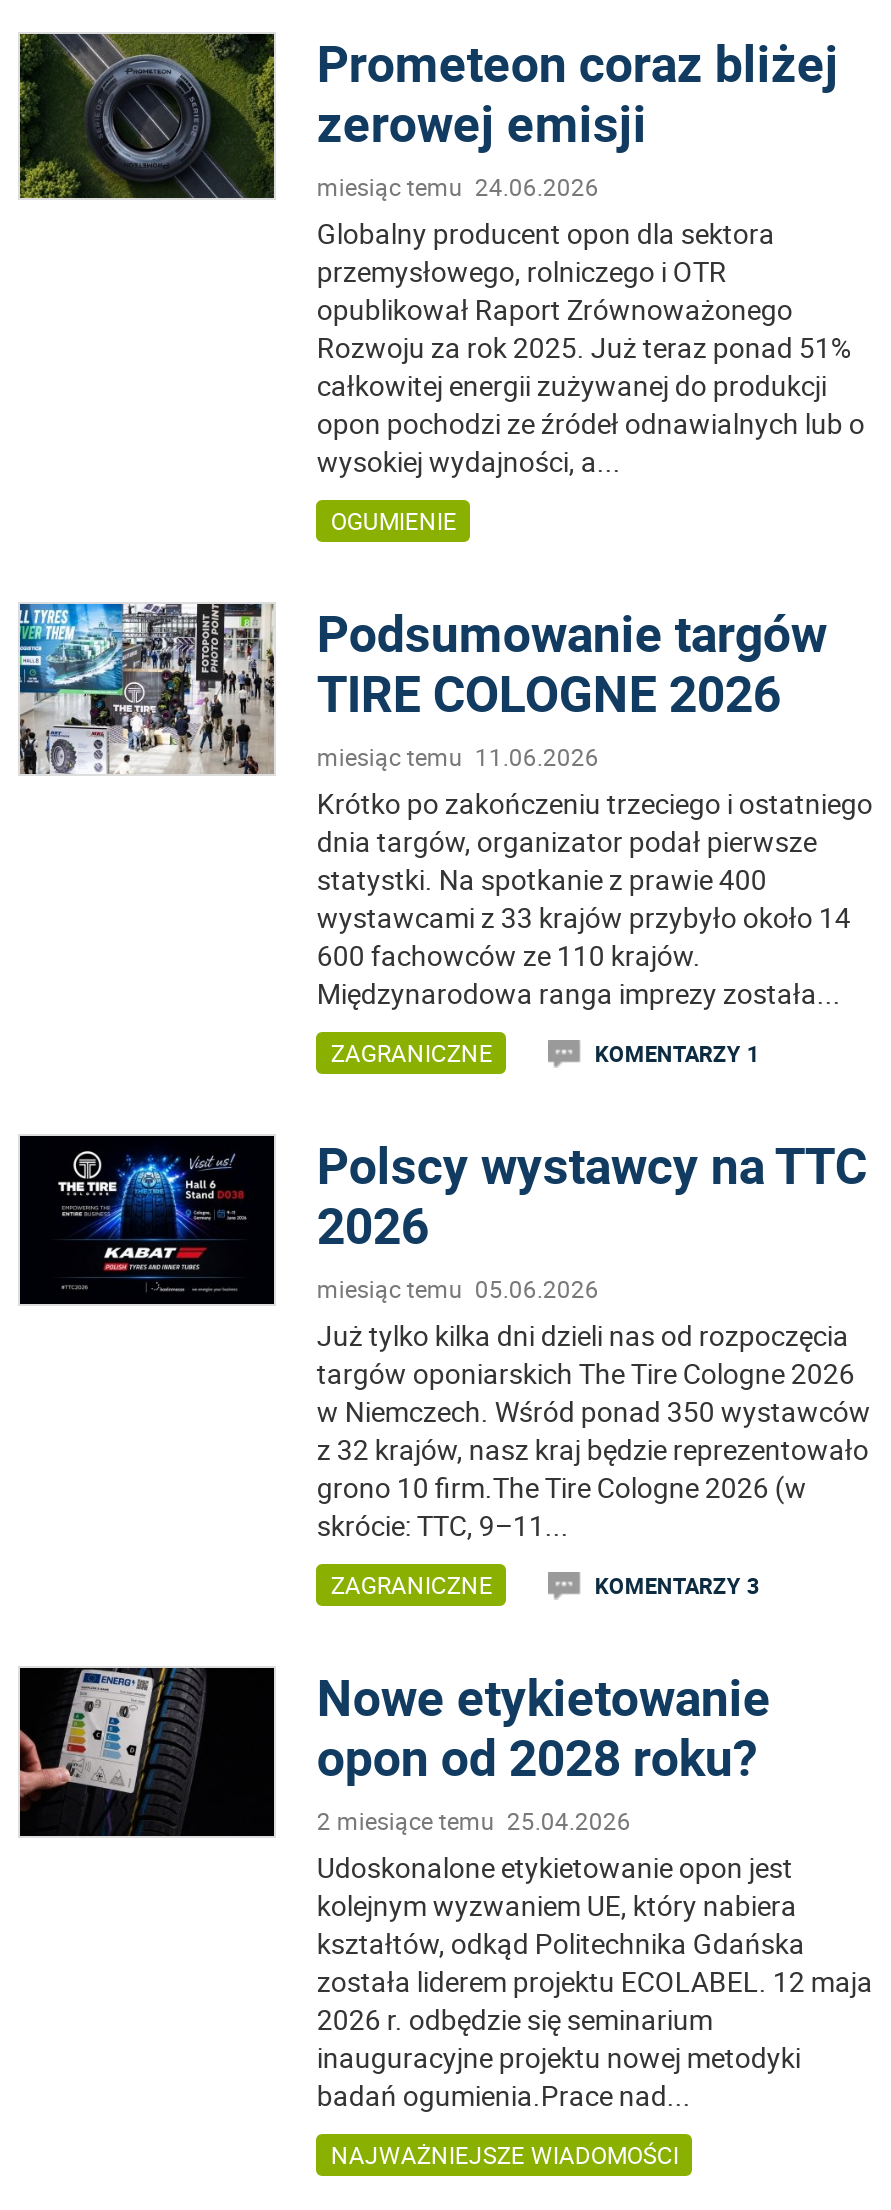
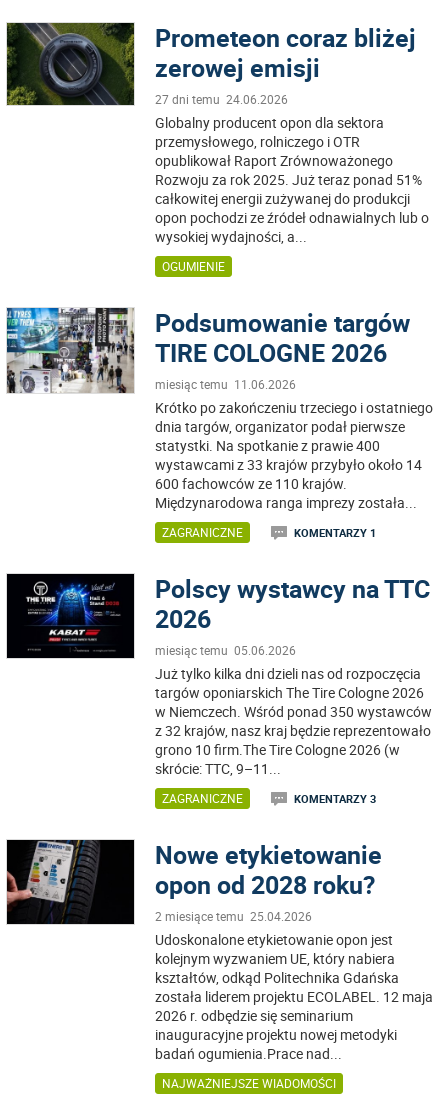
[317,170,599,202] miesiąc temu 24.06.2026 -> [155,91,288,107] 27 dni temu 24.06.2026

